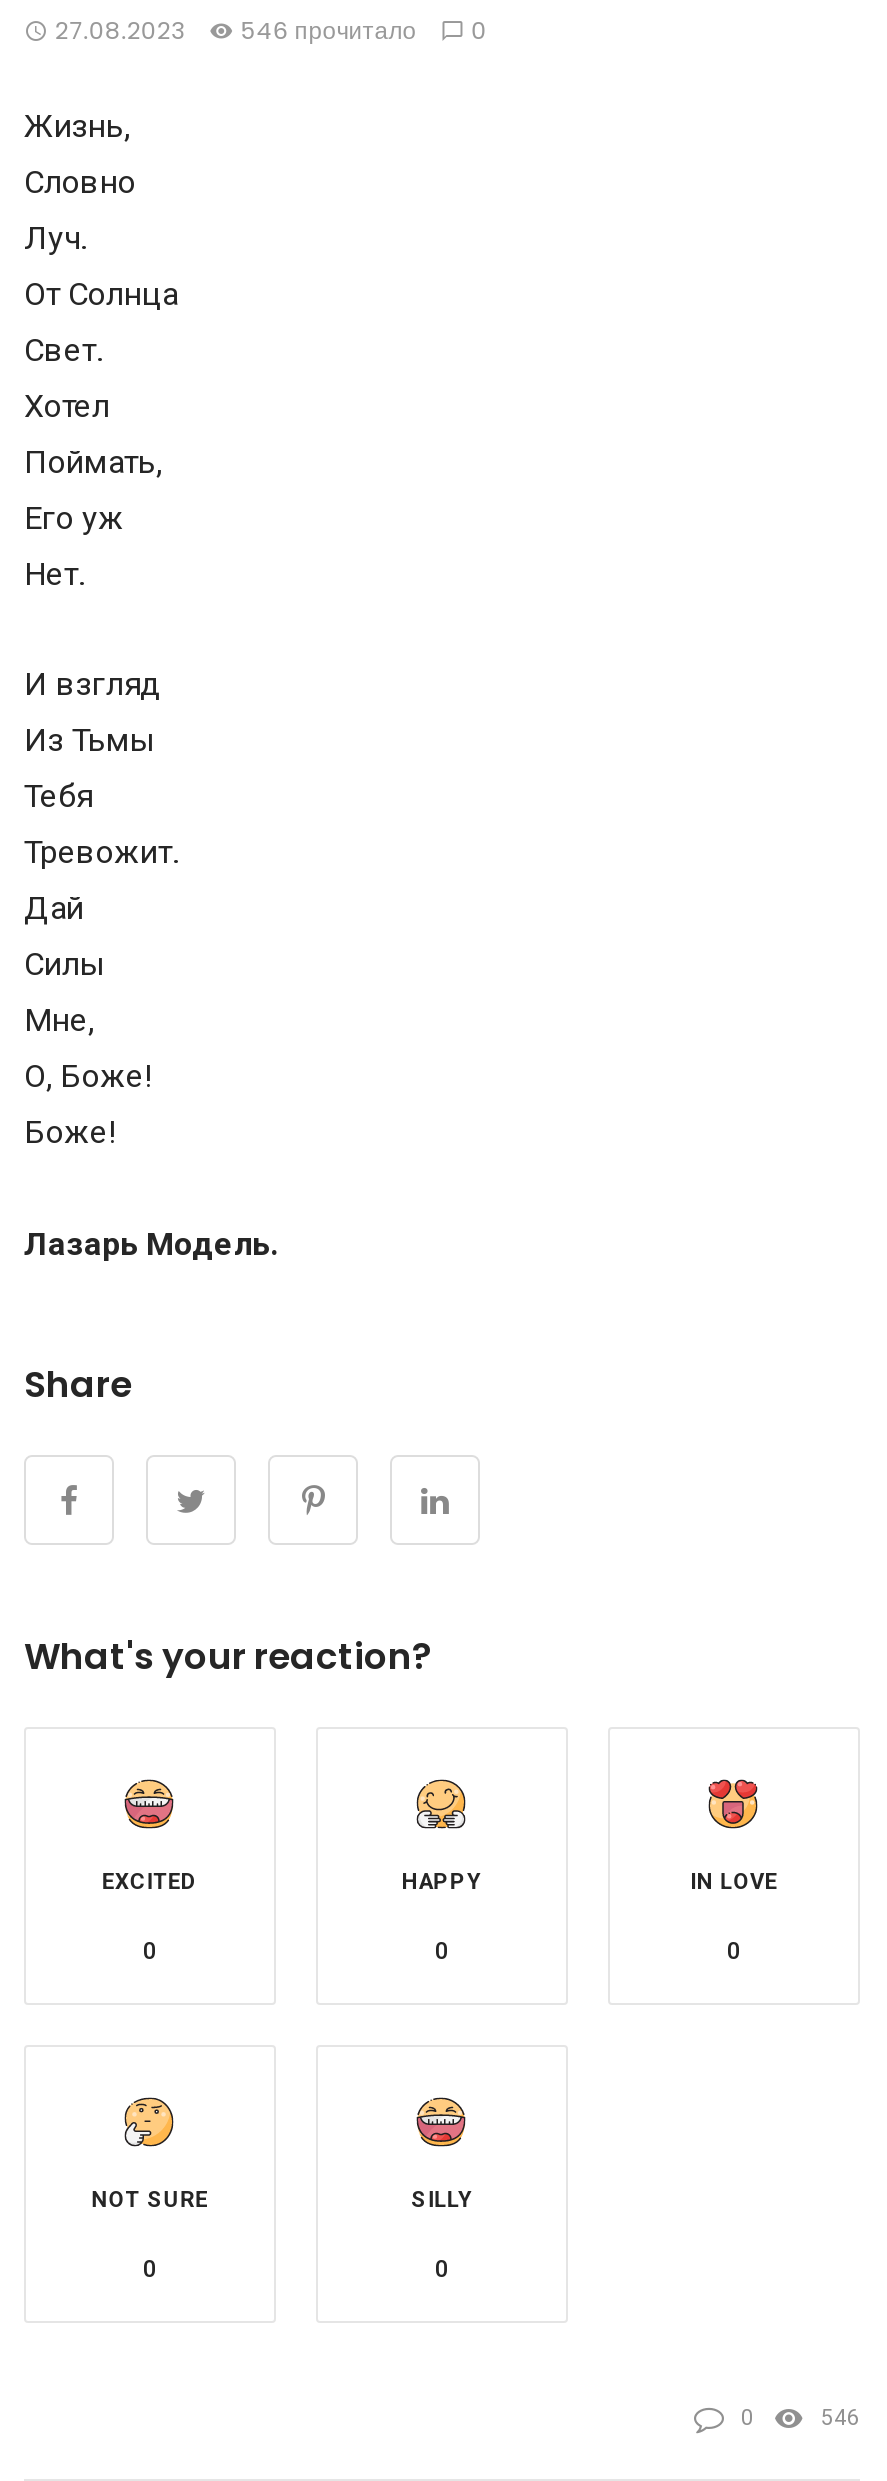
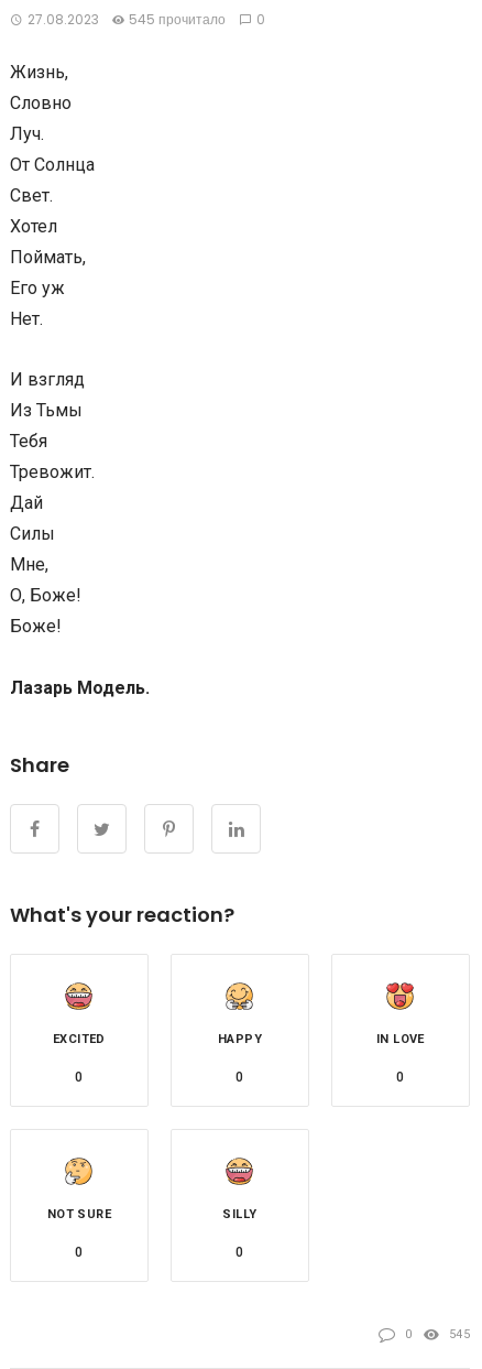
[55,13,488,47] 27.08.2023 546 прочитало 0 -> [27,10,265,29] 27.08.2023 545 прочитало 0
[821,2404,860,2430] 546 -> [448,1327,470,1341] 545

